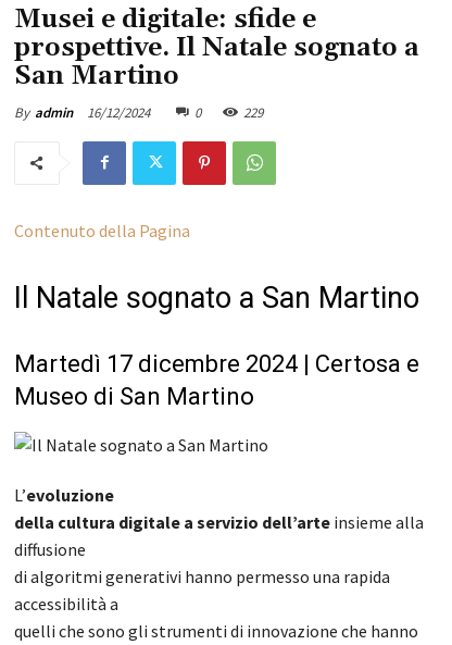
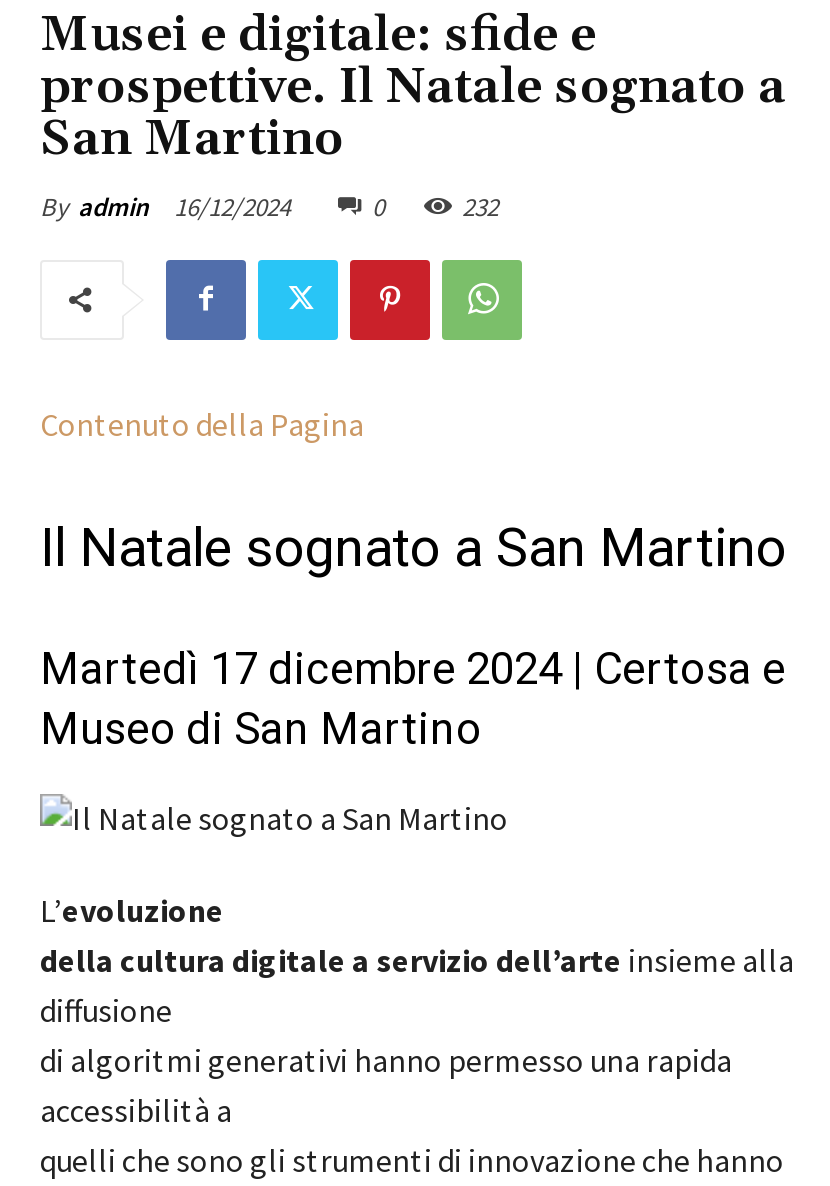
[243,103,263,121] 229 -> [462,189,498,223] 232

